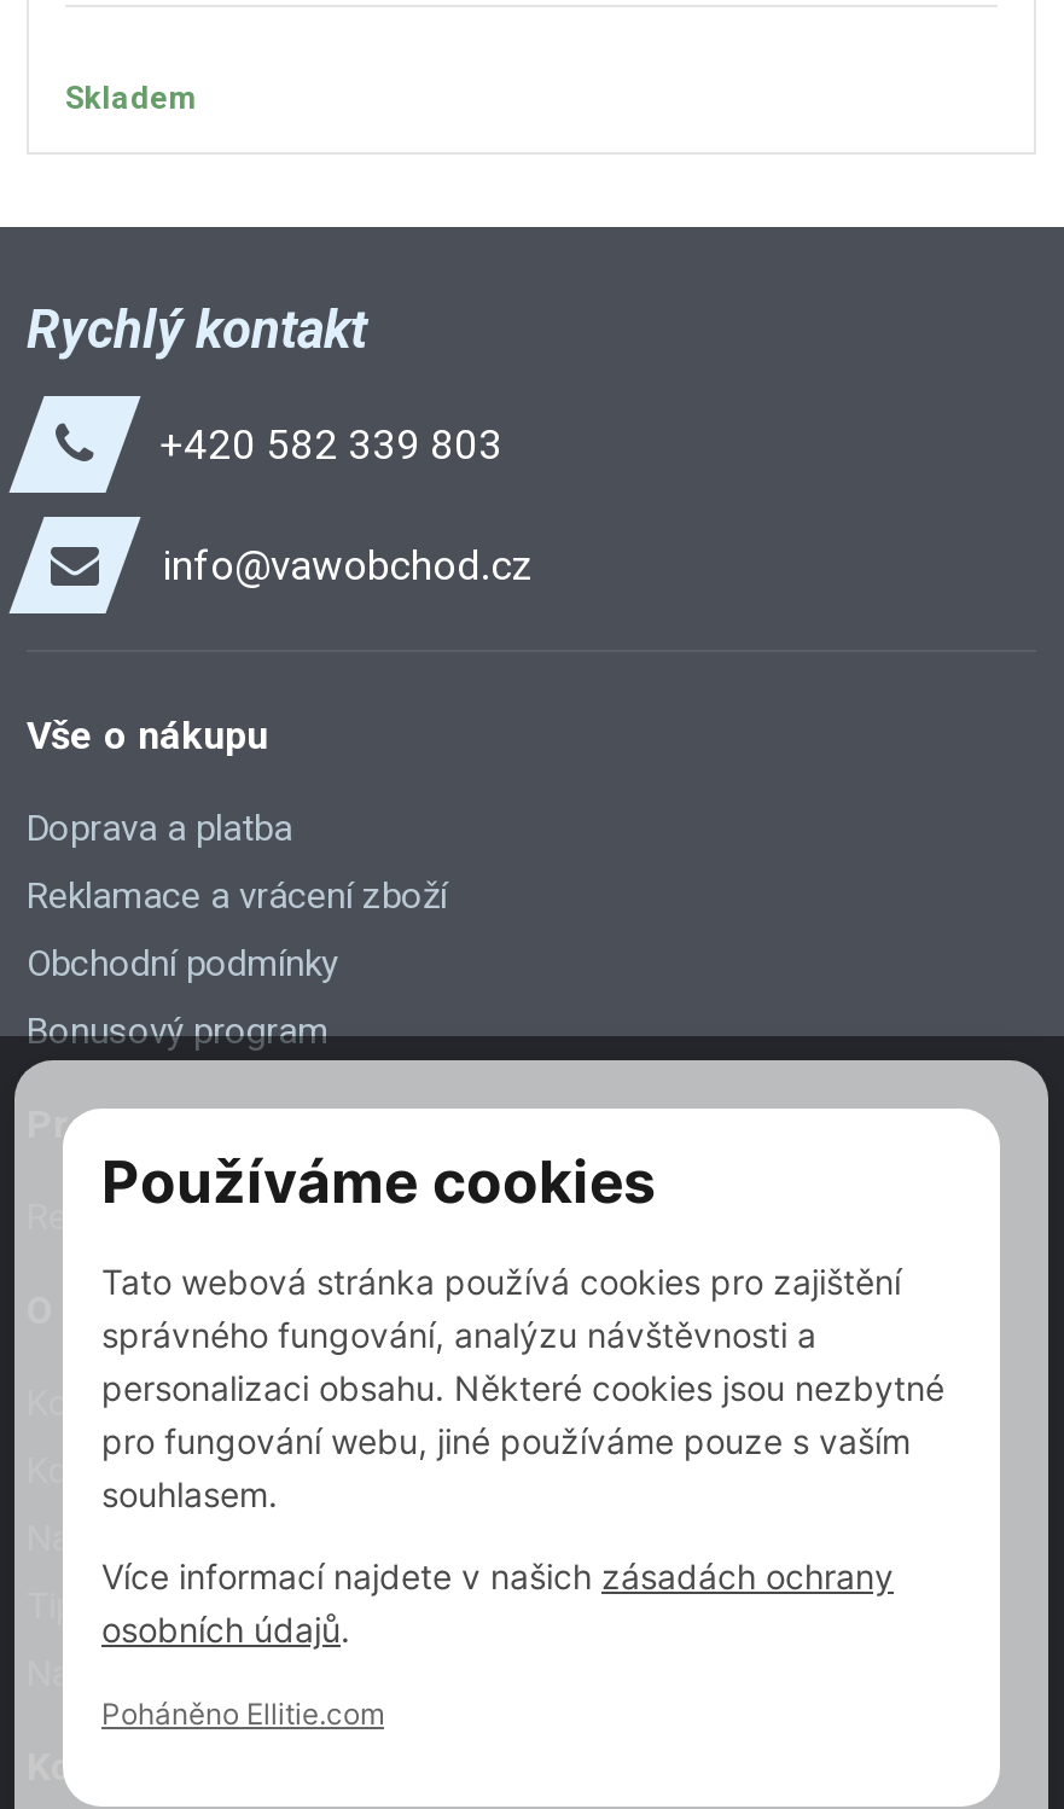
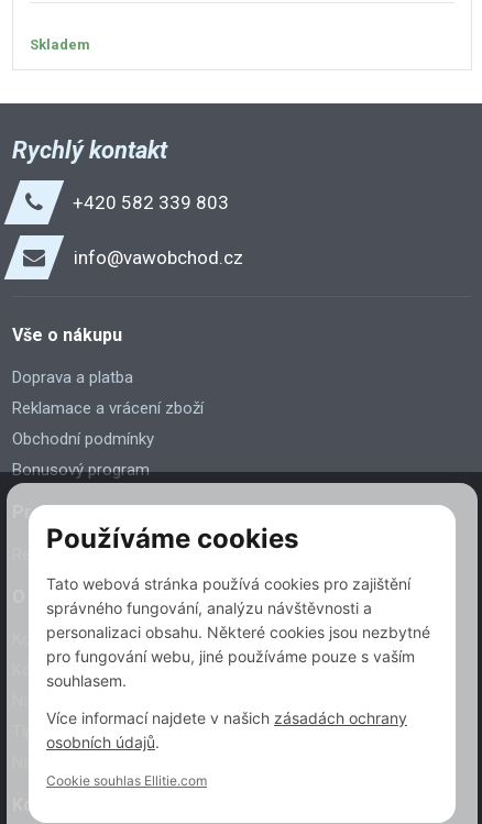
[101,1695,384,1732] Poháněno Ellitie.com -> [46,772,207,789] Cookie souhlas Ellitie.com

